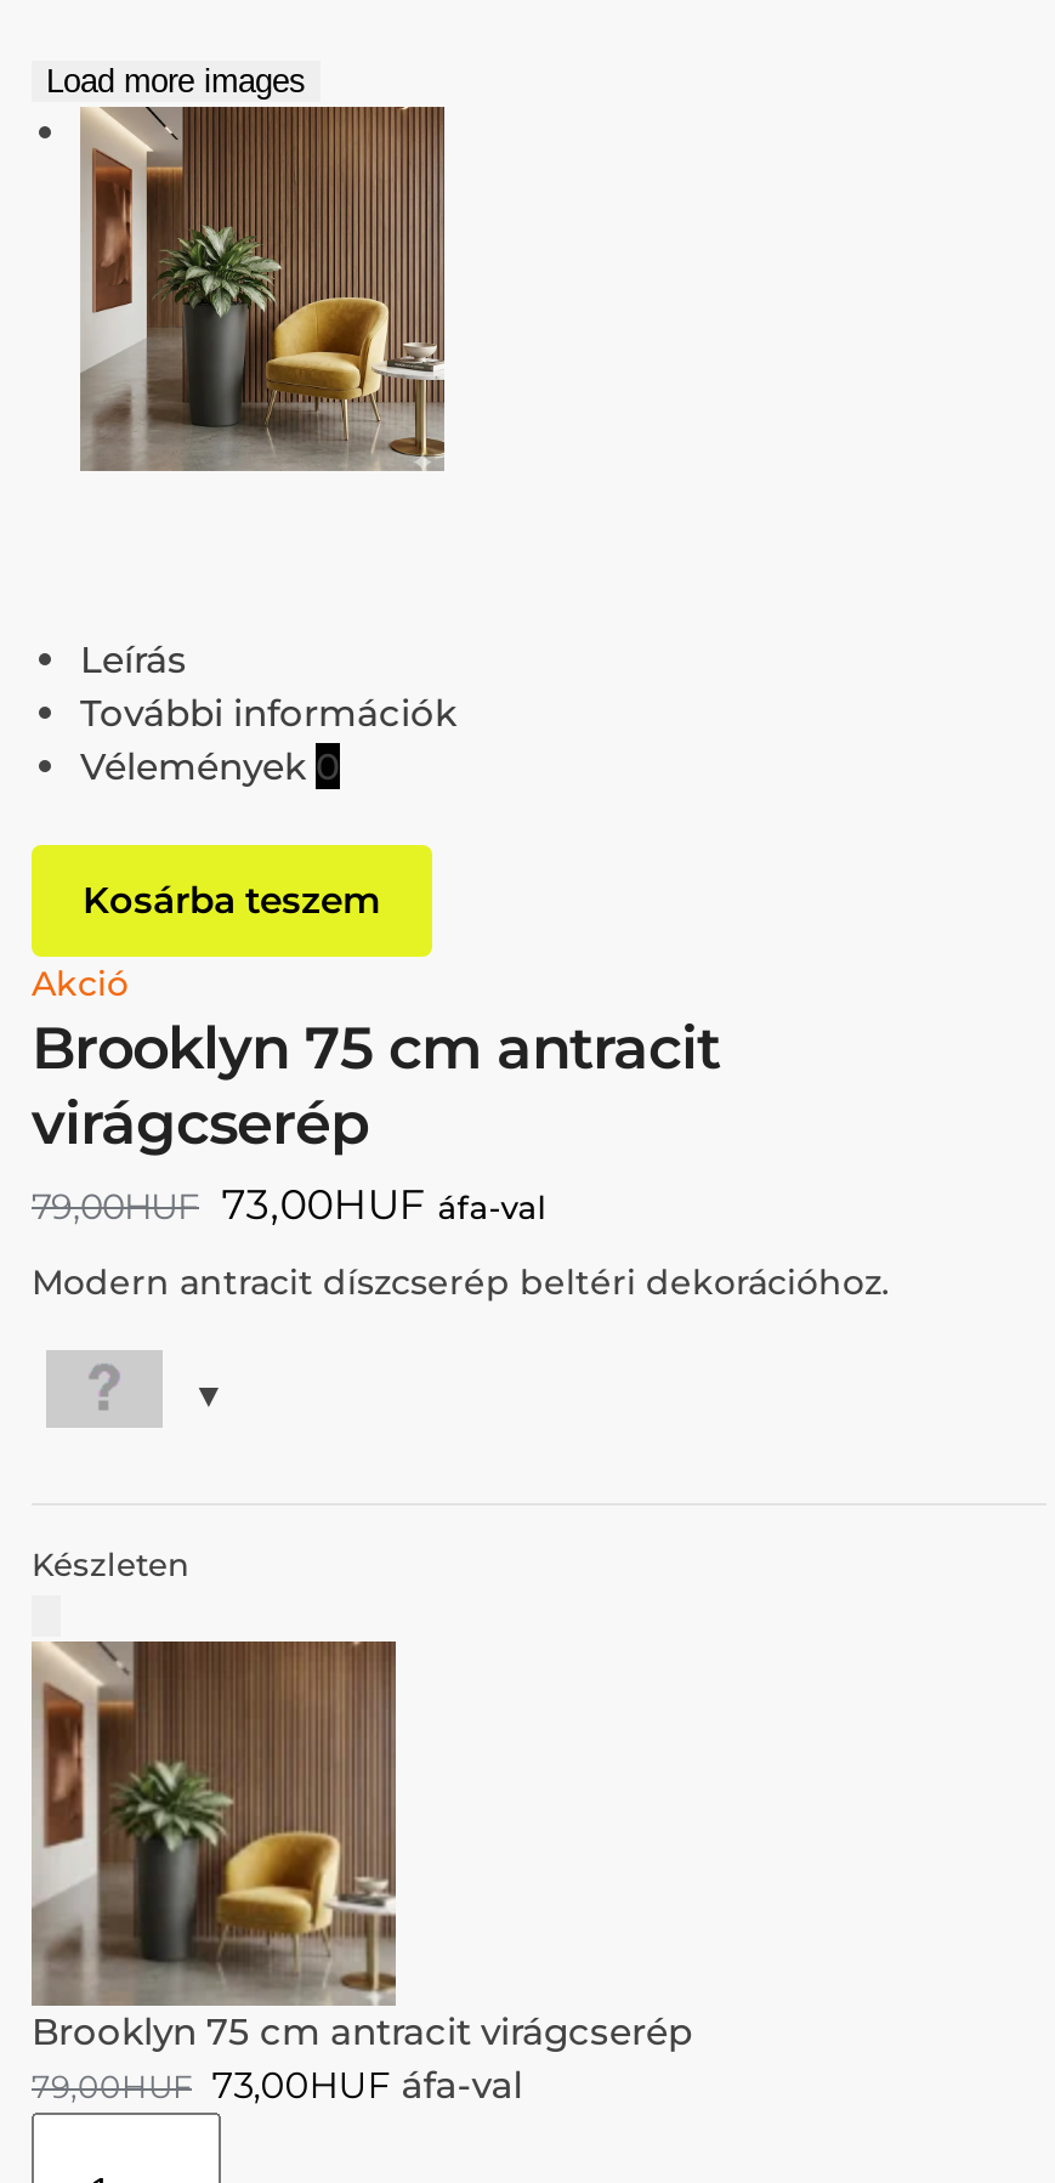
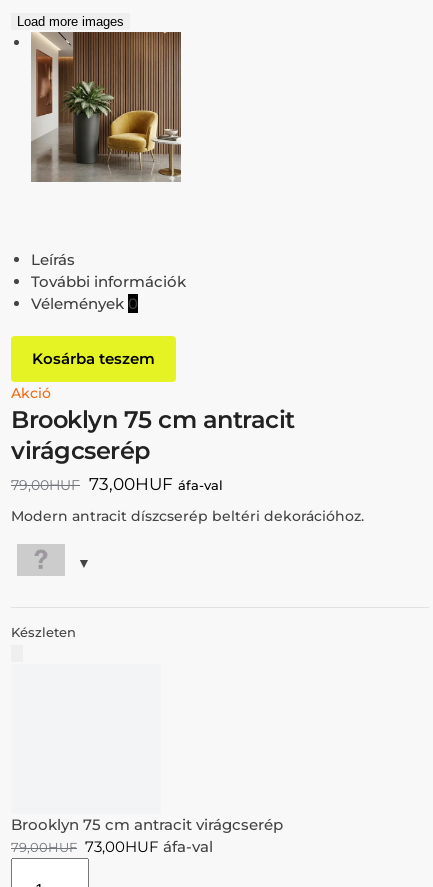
[29,1639,398,2001] [image] -> none

